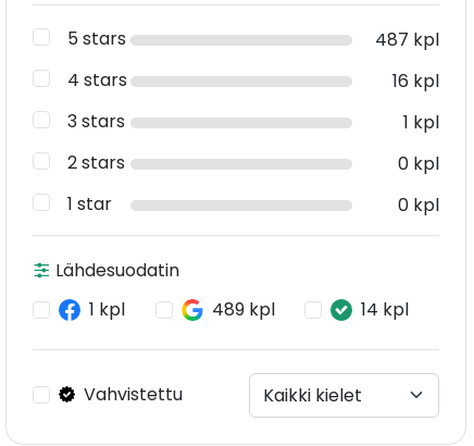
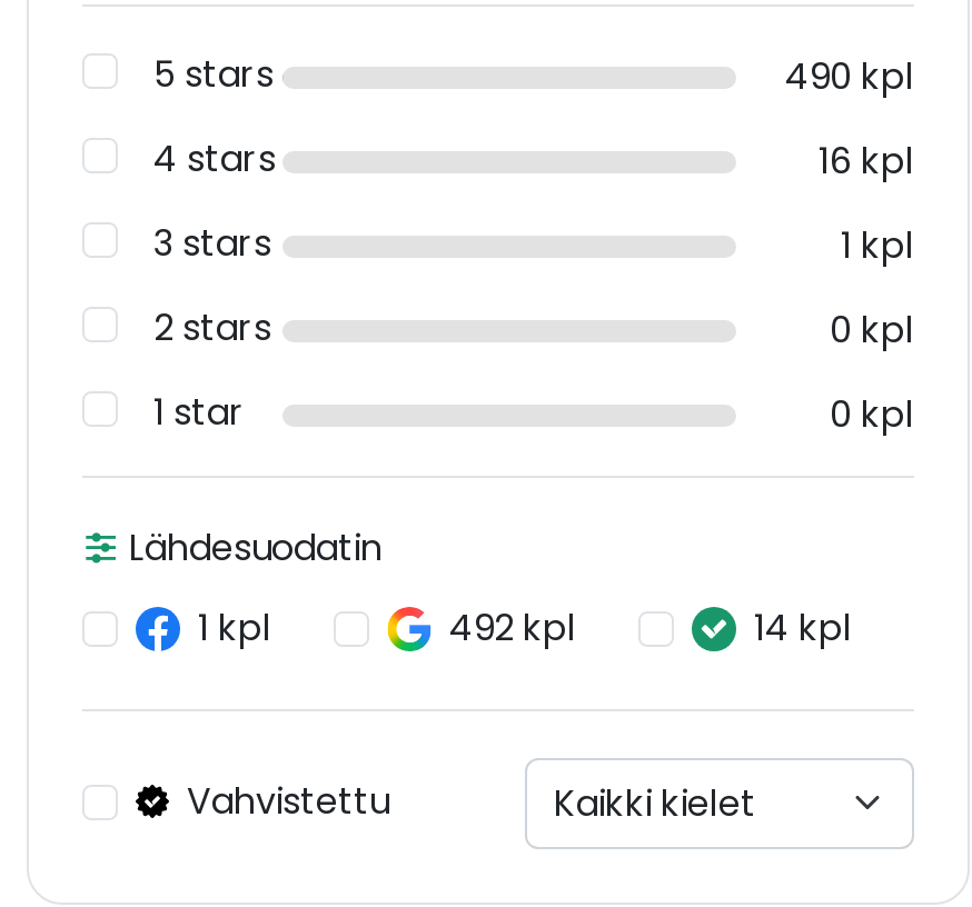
[375,27,439,52] 487 kpl -> [785,51,914,102] 490 kpl
[212,297,275,322] 489 kpl -> [449,602,576,654] 492 kpl

